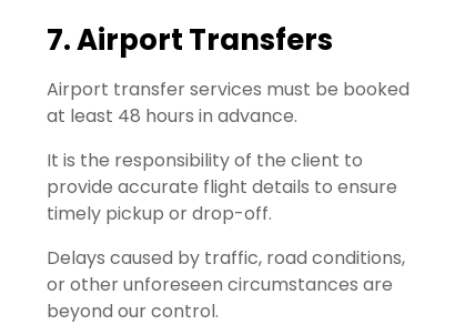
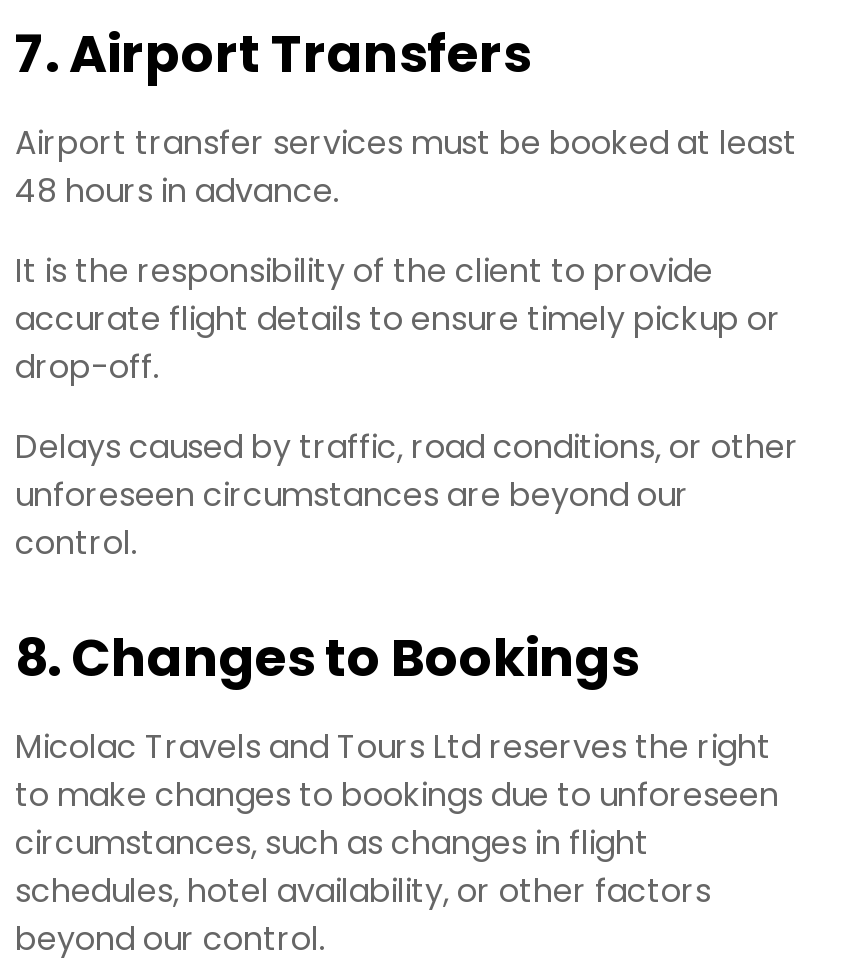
[47,77,410,297] Airport transfer services must be booked | at least 48 hours in advance. | It is the responsibility of the client to | provide accurate flight details to ensure | timely pickup or drop-off. | Delays caused by traffic, road conditions, | or other unforeseen circumstances are -> [15,119,799,913] Airport transfer services must be booked at least | 48 hours in advance. | It is the responsibility of the client to provide | accurate flight details to ensure timely pickup or | drop-off. | Delays caused by traffic, road conditions, or other | unforeseen circumstances are beyond our | control. | 8. Changes to Bookings | Micolac Travels and Tours Ltd reserves the right | to make changes to bookings due to unforeseen | circumstances, such as changes in flight | schedules, hotel availability, or other factors

